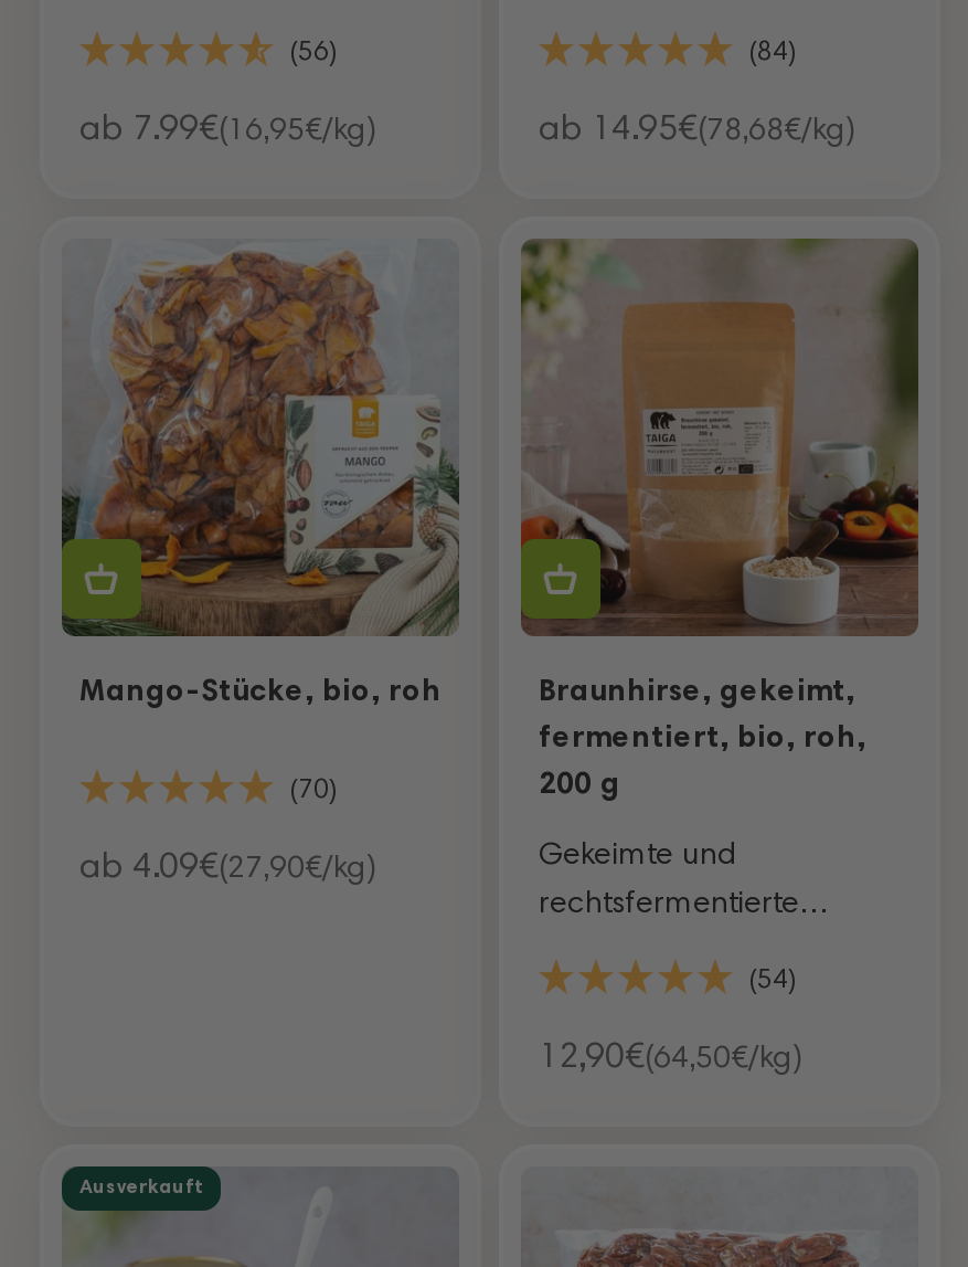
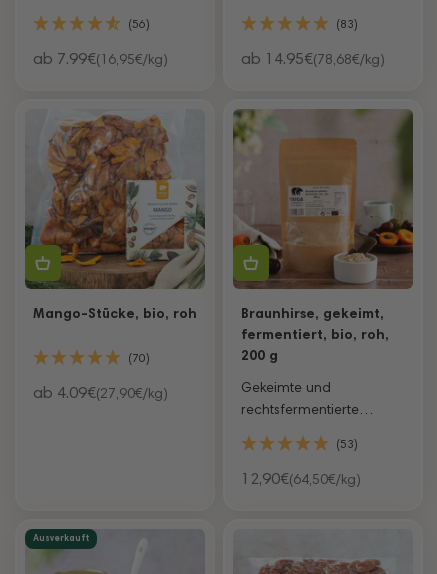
[748,40,797,67] (84) -> [336,19,358,31] (83)
[748,968,797,995] (54) -> [336,439,358,451] (53)

